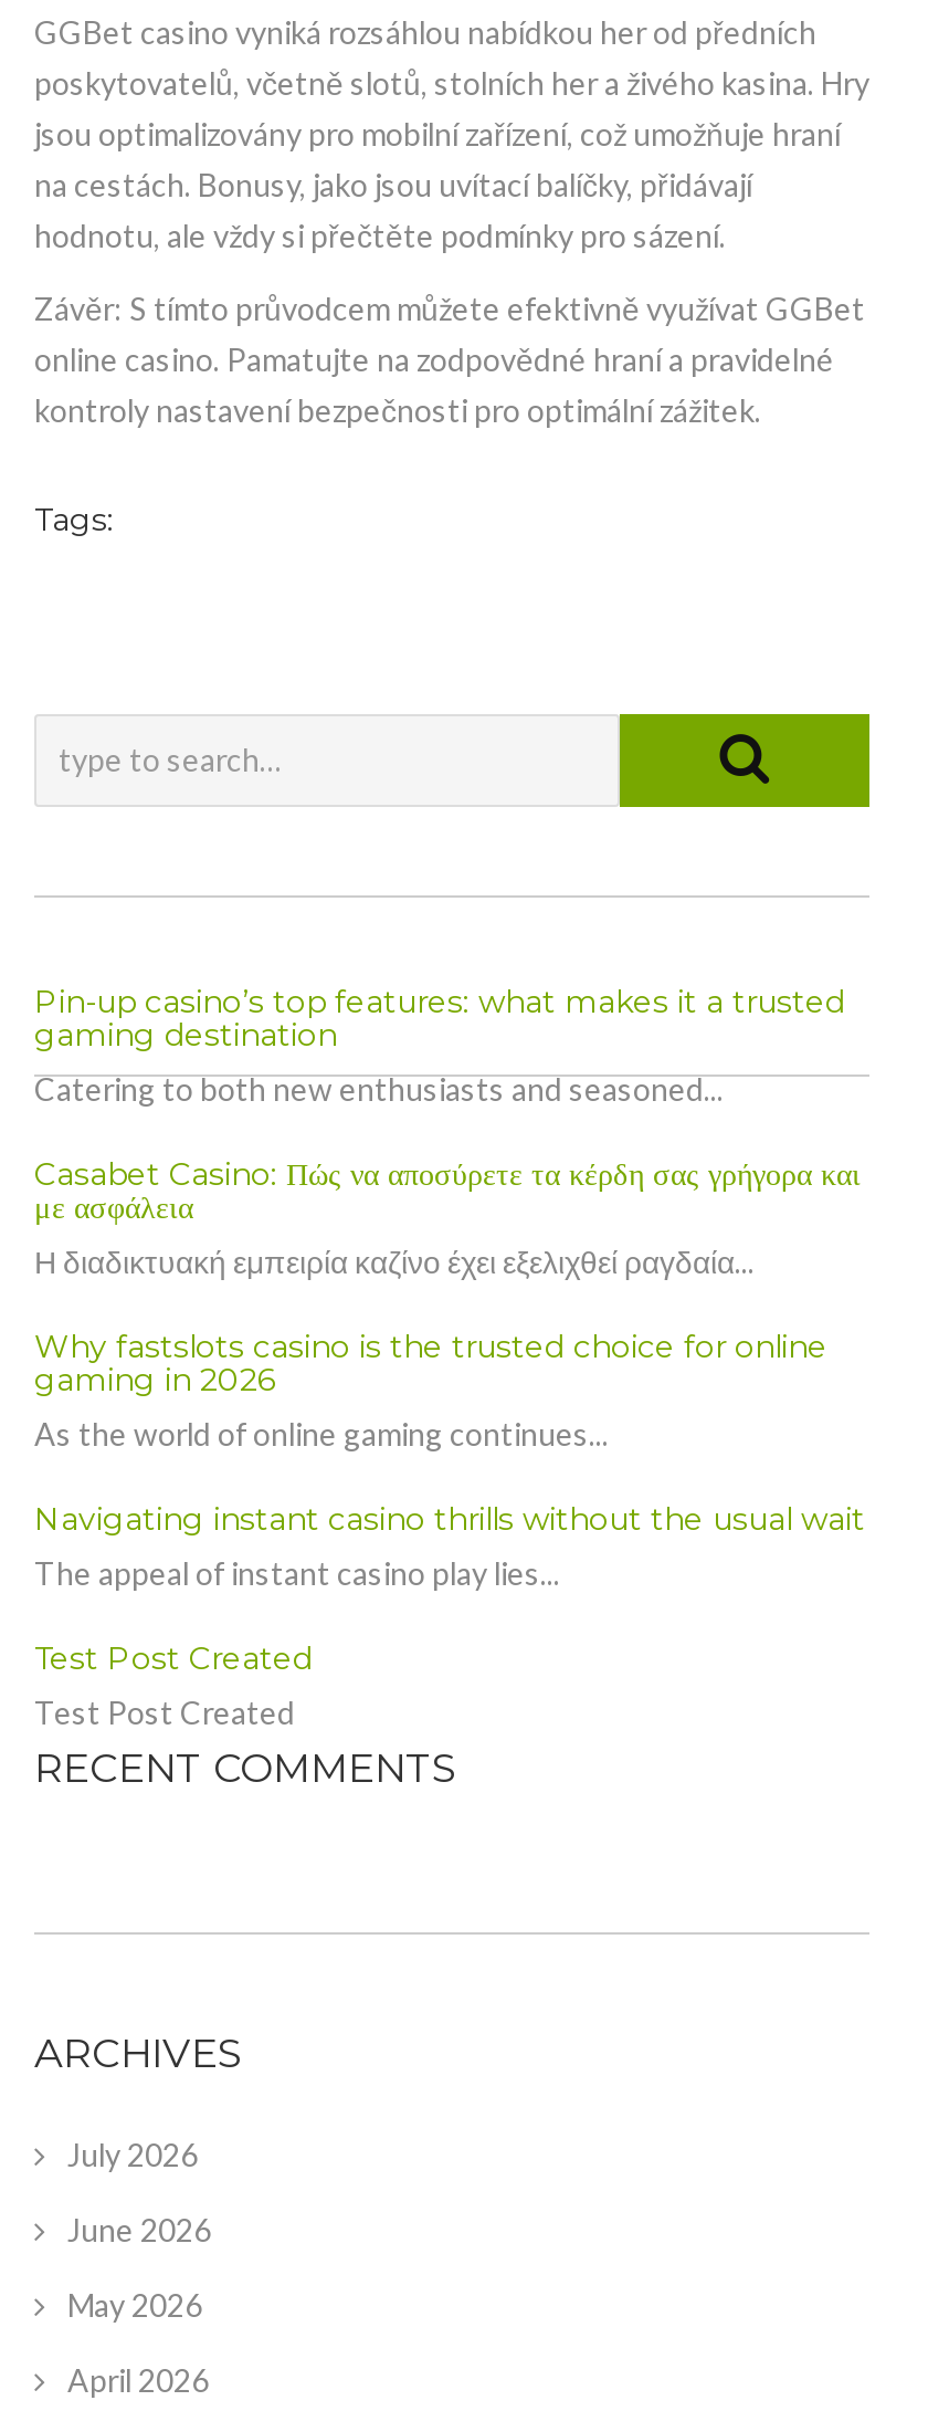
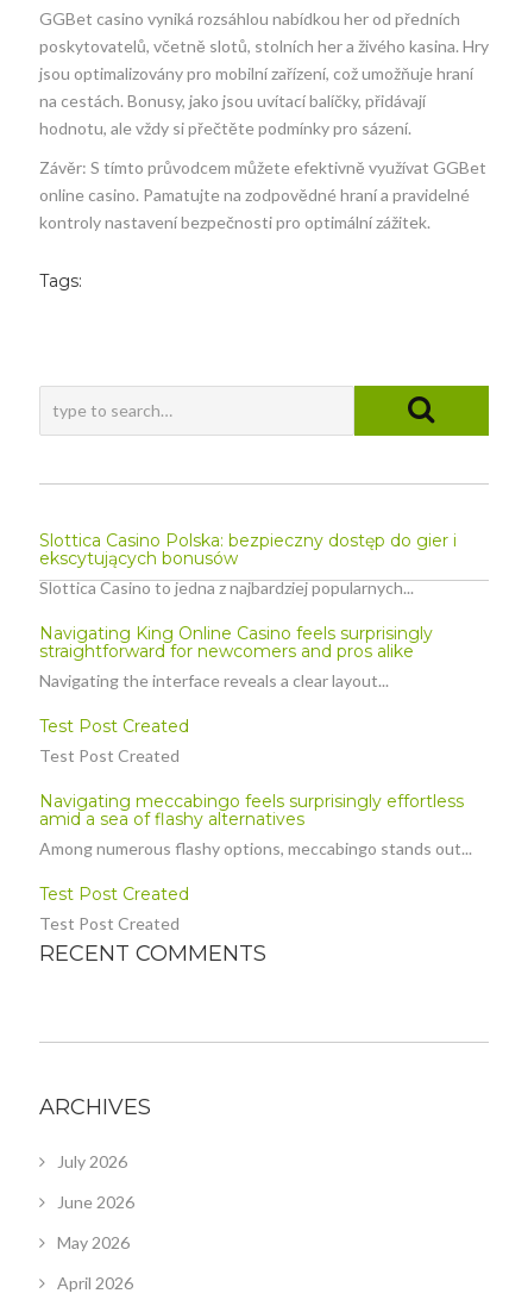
[34,982,845,1108] Pin-up casino’s top features: what makes it a trusted | gaming destination | Catering to both new enthusiasts and seasoned... -> [39,530,457,598] Slottica Casino Polska: bezpieczny dostęp do gier i | ekscytujących bonusów | Slottica Casino to jedna z najbardziej popularnych...
[34,1154,861,1280] Casabet Casino: Πώς να αποσύρετε τα κέρδη σας γρήγορα και | με ασφάλεια | Η διαδικτυακή εμπειρία καζίνο έχει εξελιχθεί ραγδαία... -> [39,623,433,691] Navigating King Online Casino feels surprisingly | straightforward for newcomers and pros alike | Navigating the interface reveals a clear layout...
[34,1327,827,1453] Why fastslots casino is the trusted choice for online | gaming in 2026 | As the world of online gaming continues... -> [39,716,189,766] Test Post Created | Test Post Created
[34,1499,865,1592] Navigating instant casino thrills without the usual wait | The appeal of instant casino play lies... -> [39,791,472,858] Navigating meccabingo feels surprisingly effortless | amid a sea of flashy alternatives | Among numerous flashy options, meccabingo stands out...

